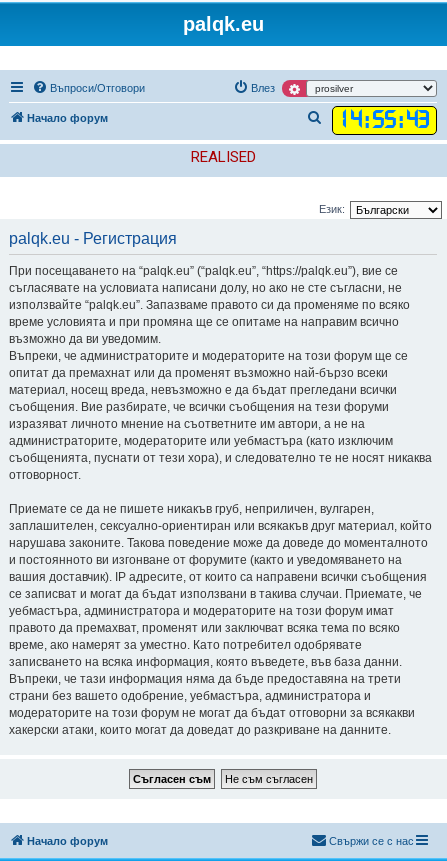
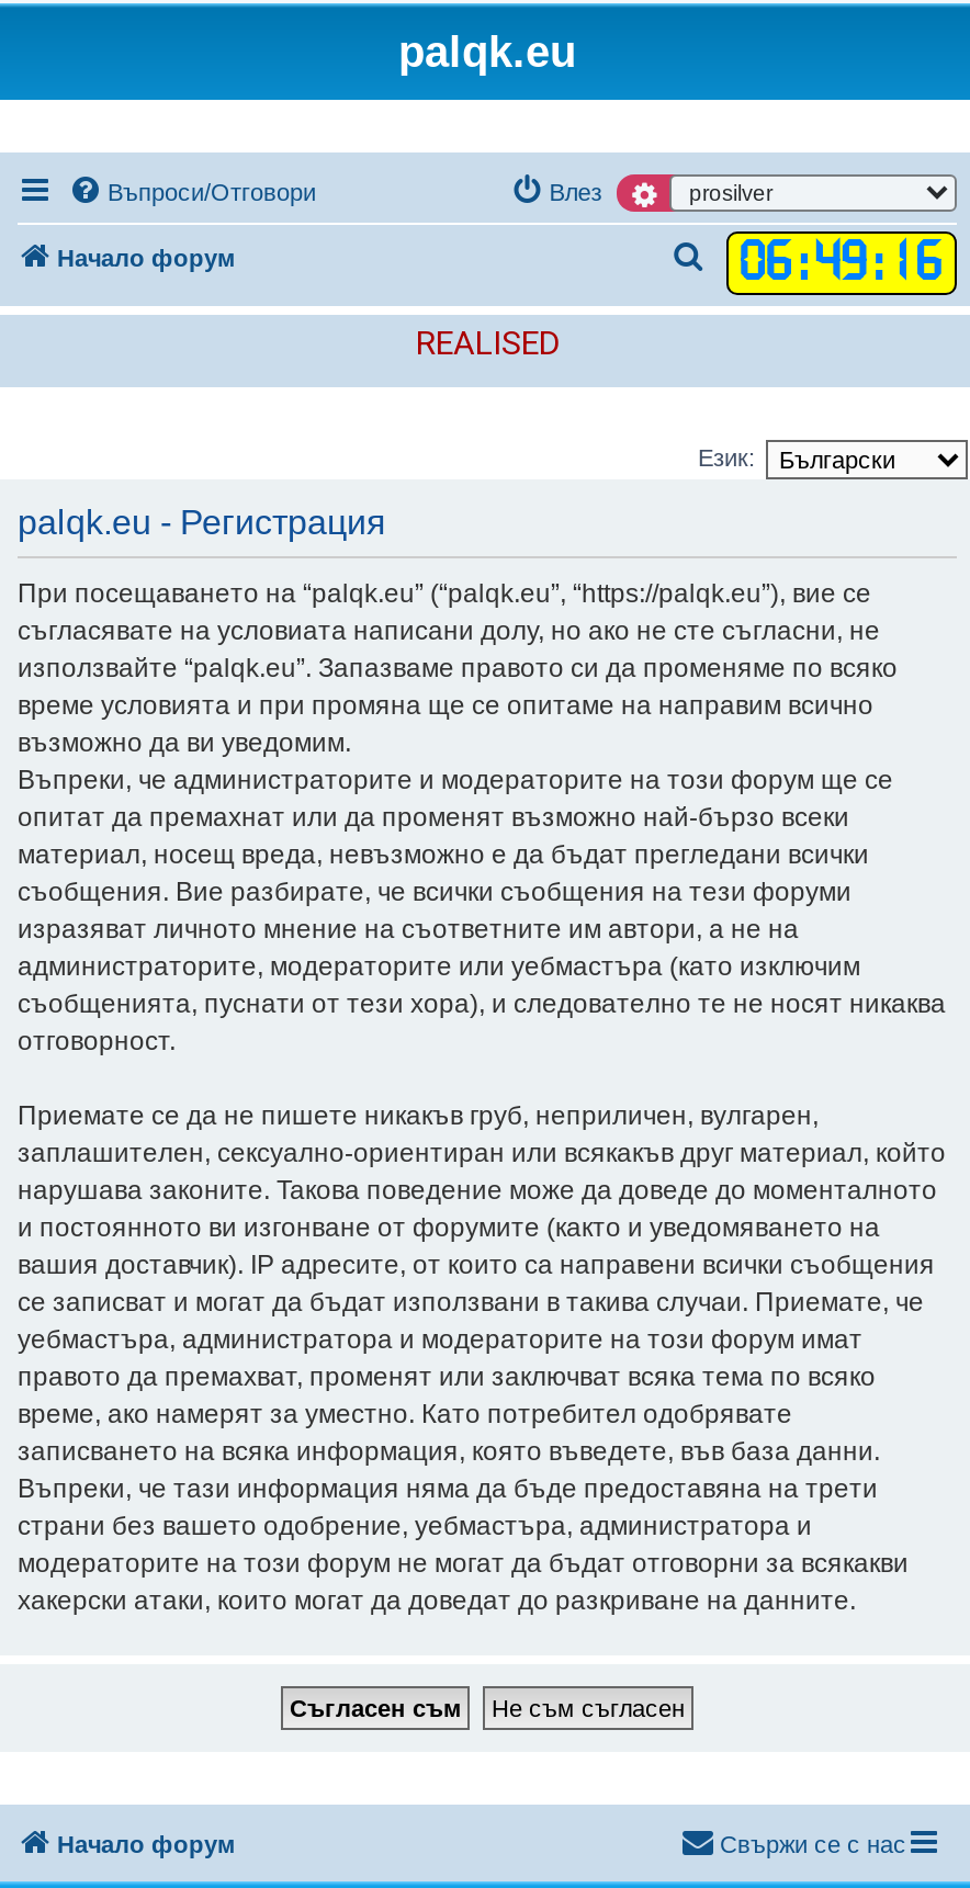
[338,104,430,133] 14 : 55 : 43 -> [739,227,941,291] 06 : 49 : 16

